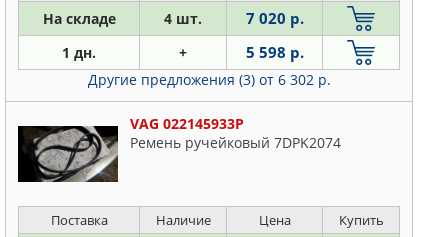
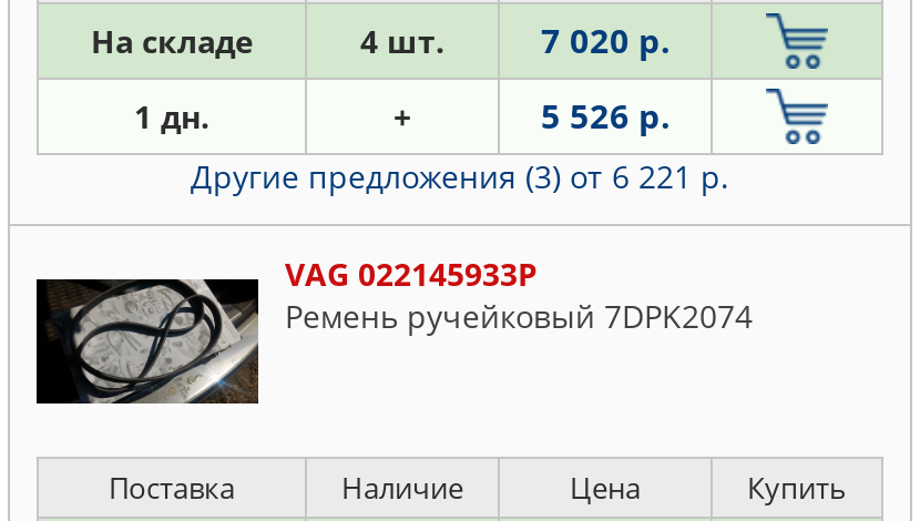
[245,42,303,62] 5 598 р. -> [541,92,669,137] 5 526 р.
[87,70,330,89] Другие предложения (3) от 6 302 р. -> [191,155,729,197] Другие предложения (3) от 6 221 р.

